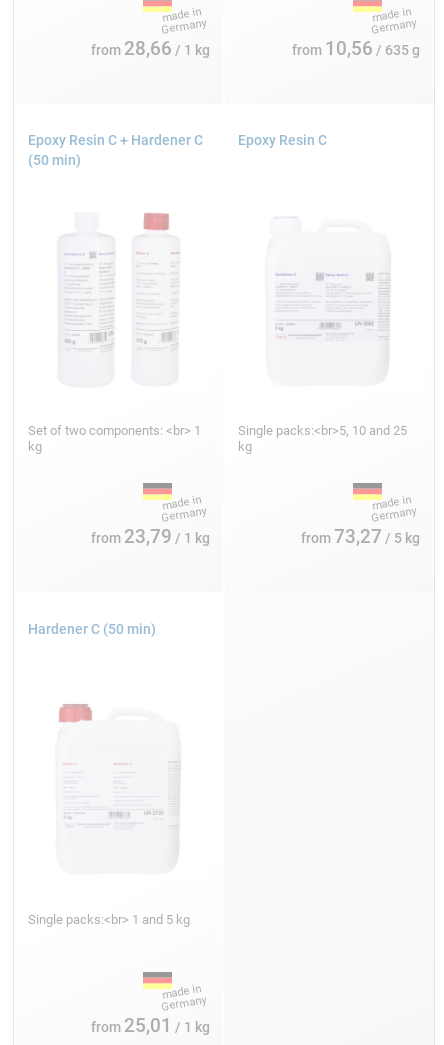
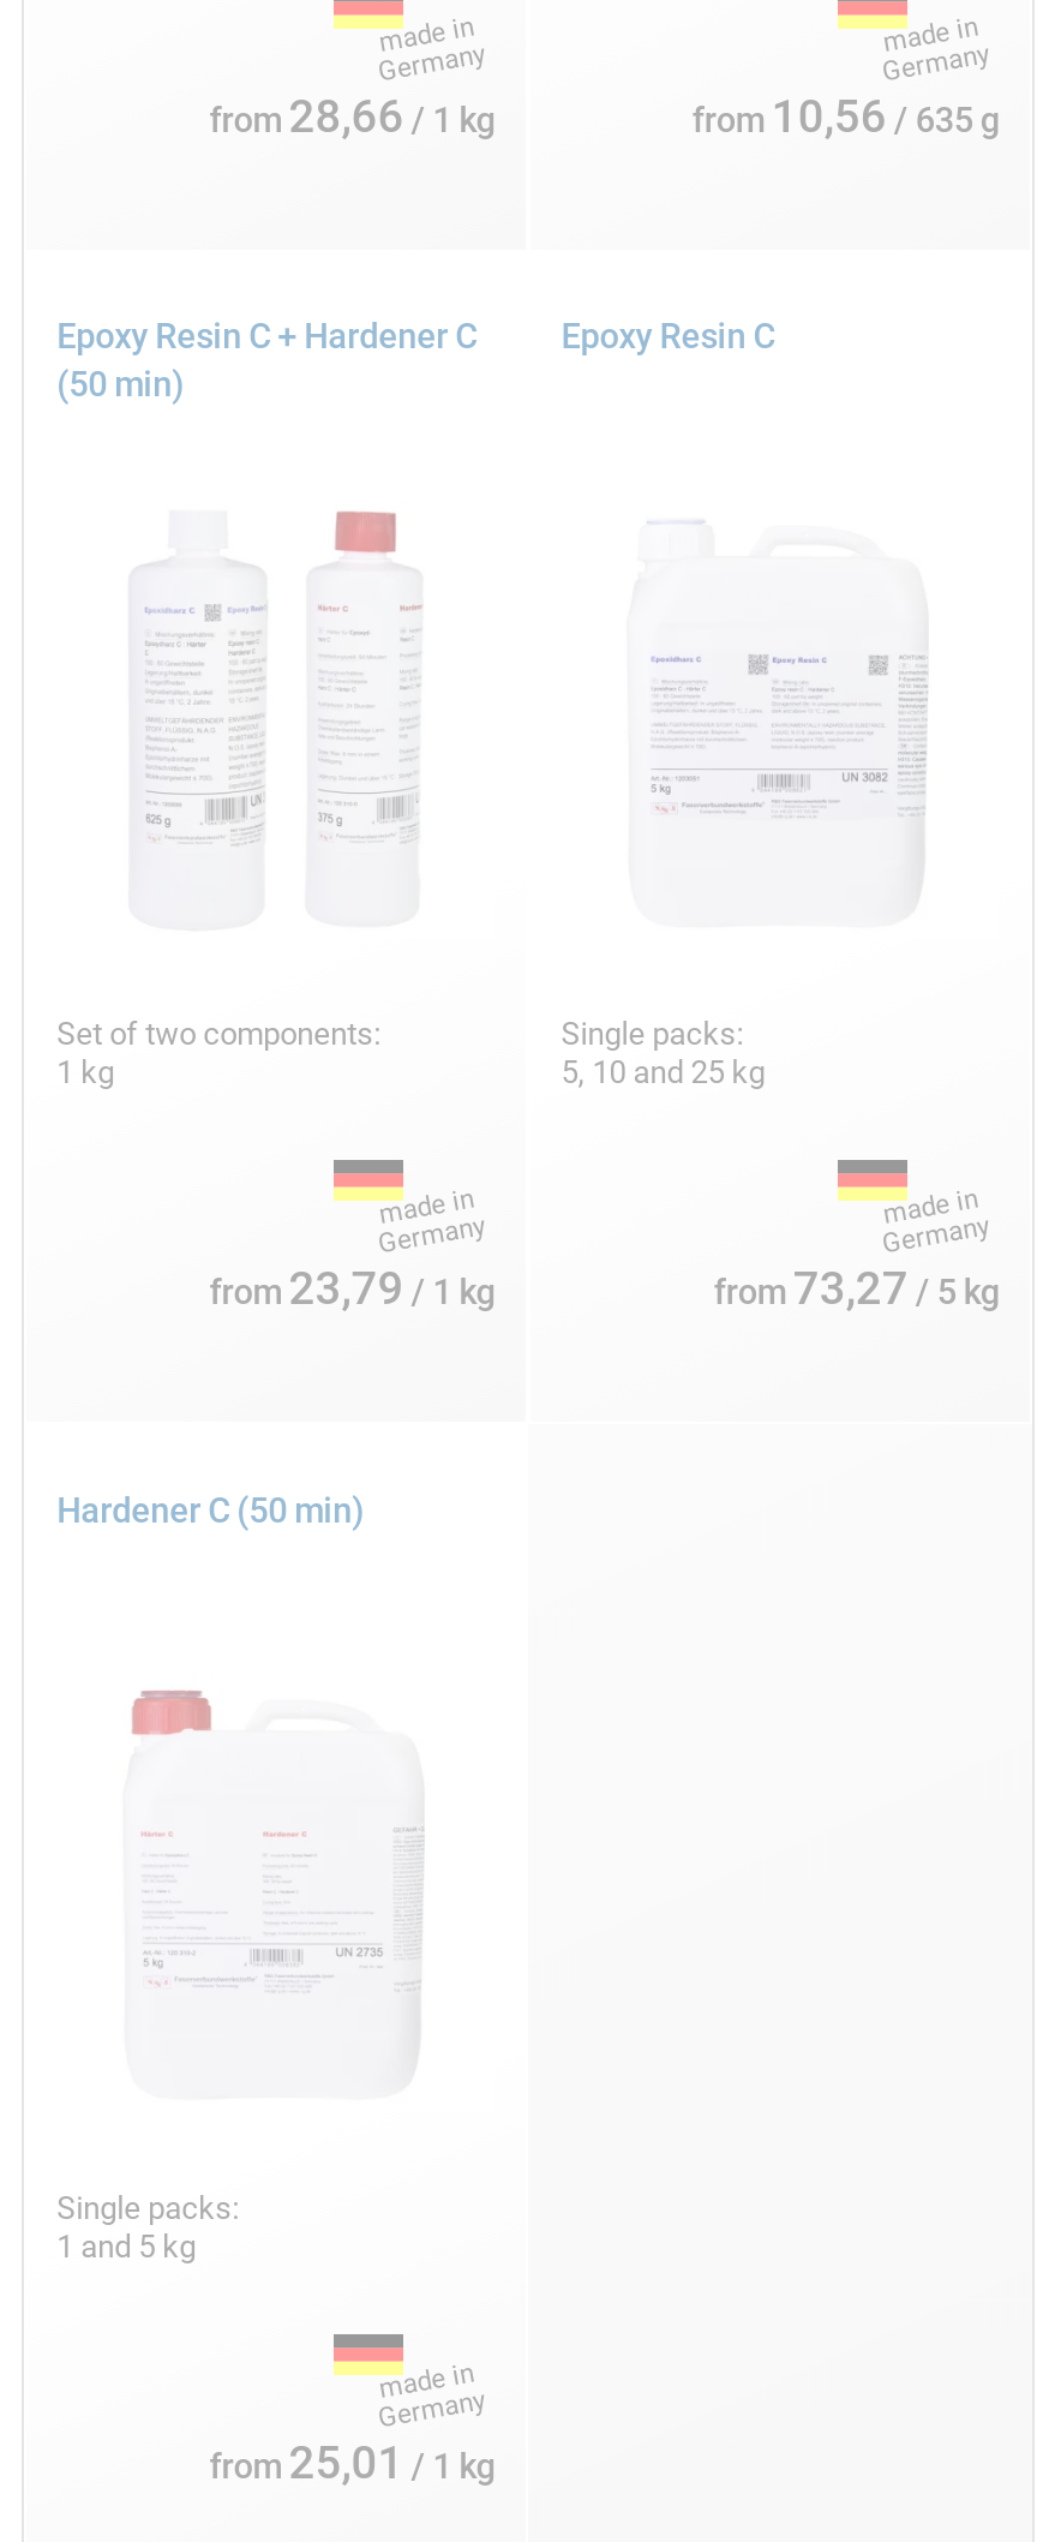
[28,423,201,454] Set of two components: <br> 1 | kg -> [57,1017,381,1091] Set of two components: | 1 kg
[238,423,407,454] Single packs:<br>5, 10 and 25 | kg -> [561,1017,772,1091] Single packs: | 5, 10 and 25 kg
[28,912,193,927] Single packs:<br> 1 and 5 kg -> [57,2190,239,2264] Single packs: | 1 and 5 kg

